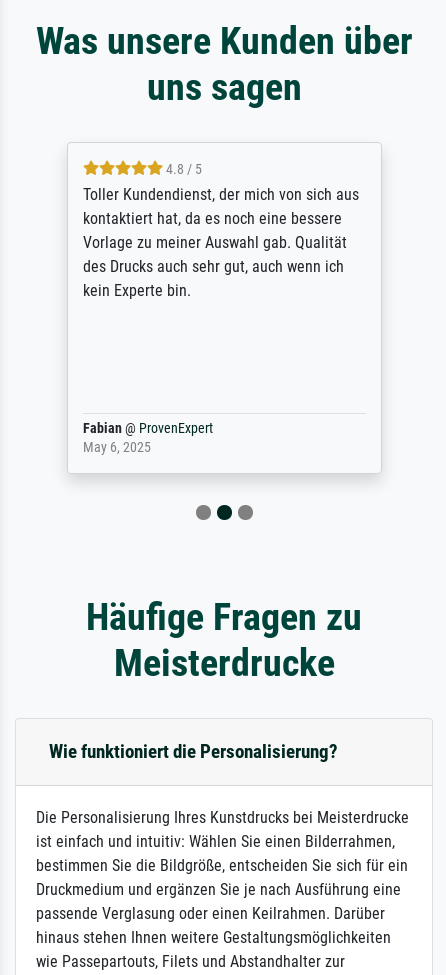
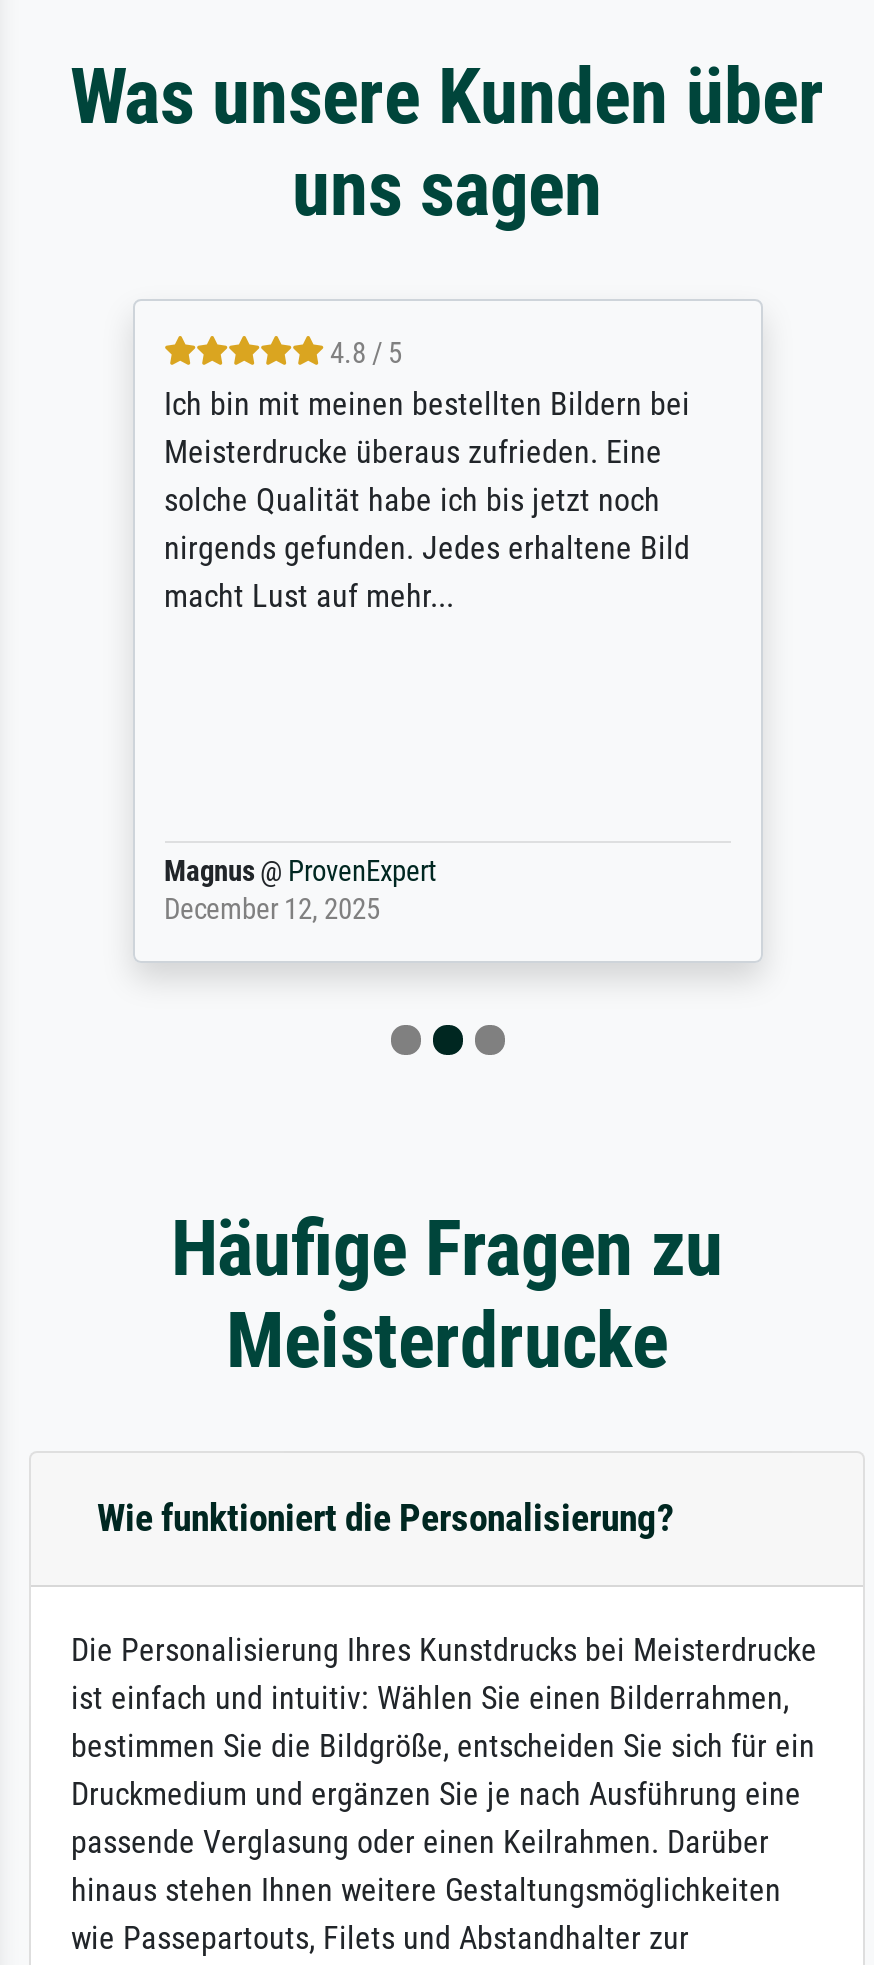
[82,185,358,300] Toller Kundendienst, der mich von sich aus | kontaktiert hat, da es noch eine bessere | Vorlage zu meiner Auswahl gab. Qualität | des Drucks auch sehr gut, auch wenn ich | kein Experte bin. -> [164,385,690,615] Ich bin mit meinen bestellten Bildern bei | Meisterdrucke überaus zufrieden. Eine | solche Qualität habe ich bis jetzt noch | nirgends gefunden. Jedes erhaltene Bild | macht Lust auf mehr...
[82,420,212,456] Fabian @ ProvenExpert | May 6, 2025 -> [164,855,436,927] Magnus @ ProvenExpert | December 12, 2025

